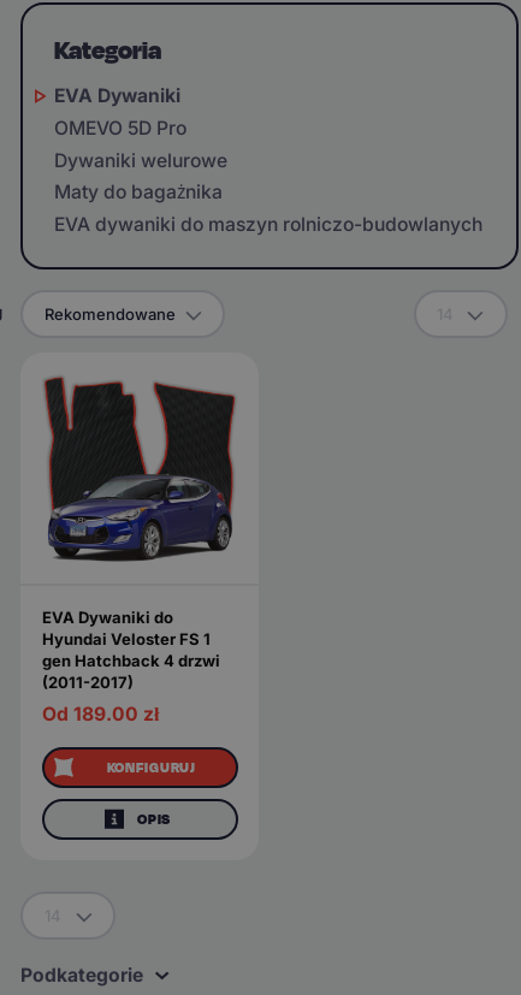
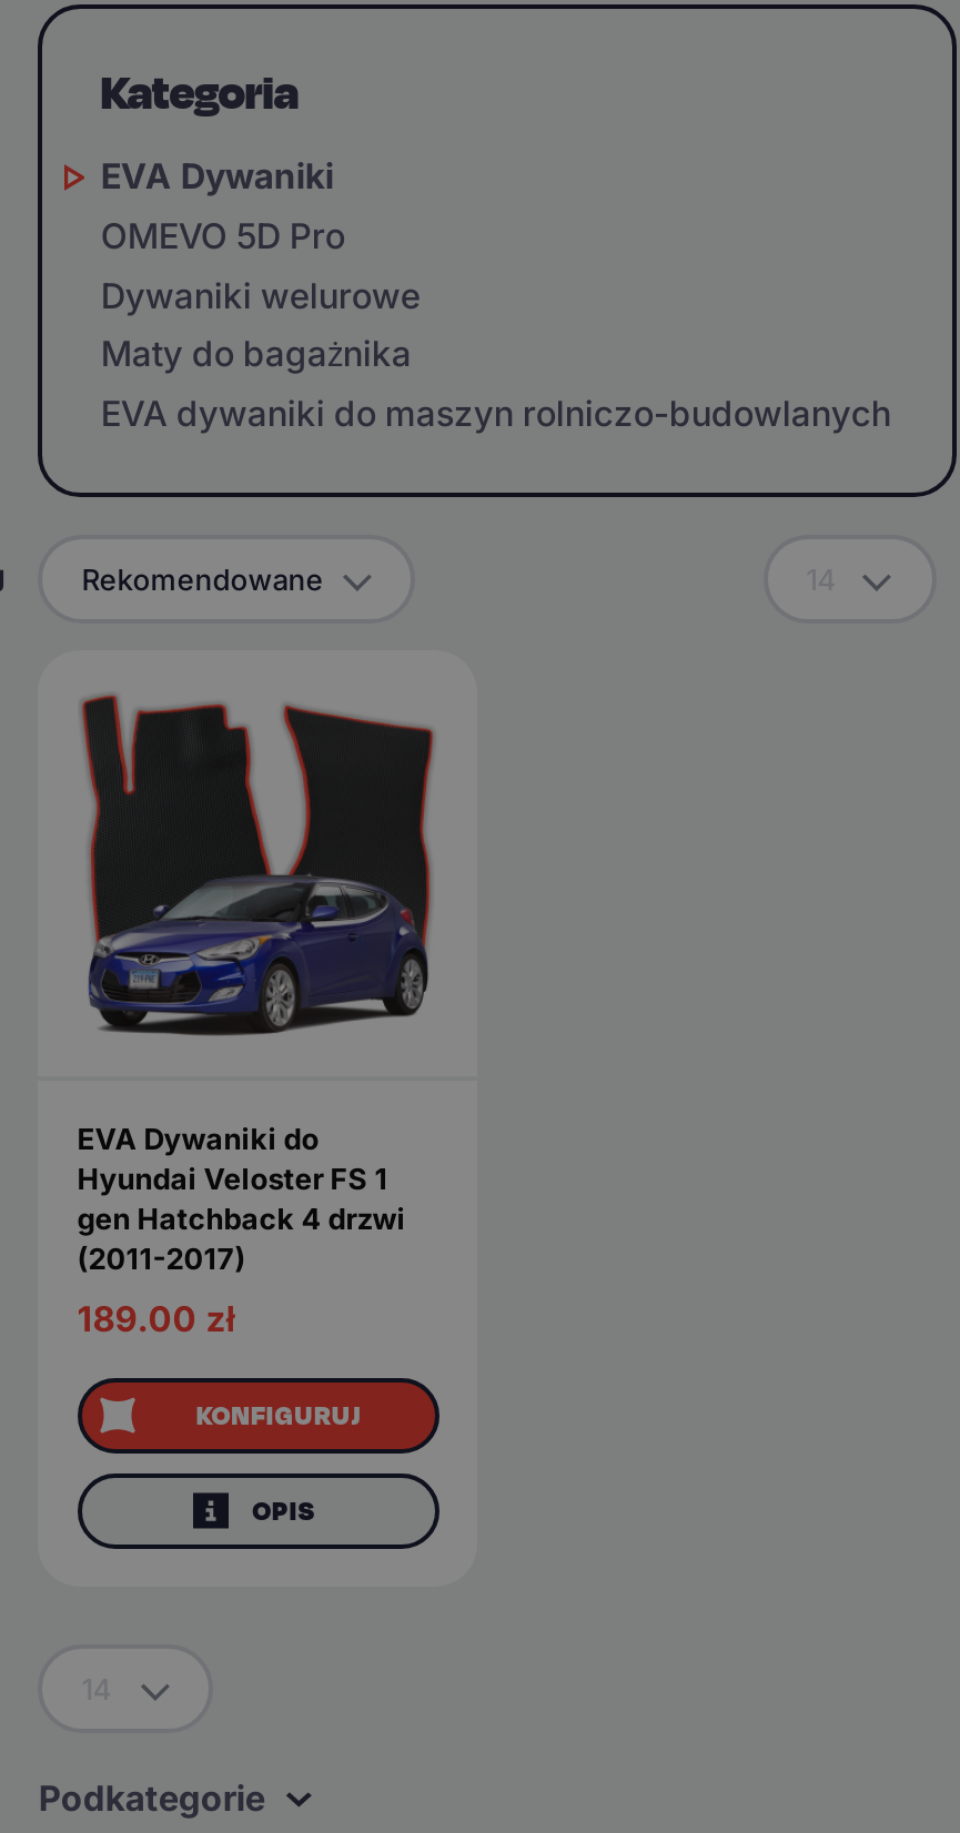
[42,703,158,726] Od 189.00 zł -> [77,1299,235,1341] 189.00 zł

